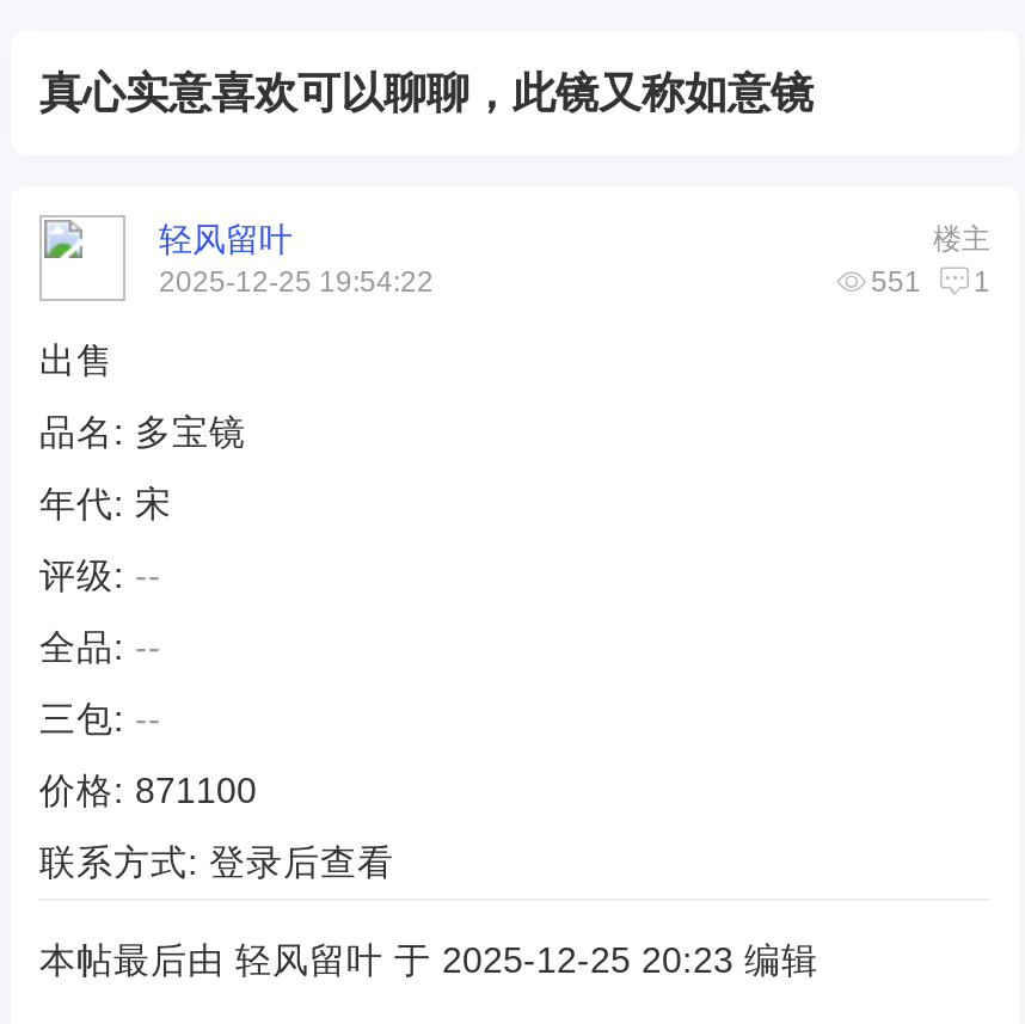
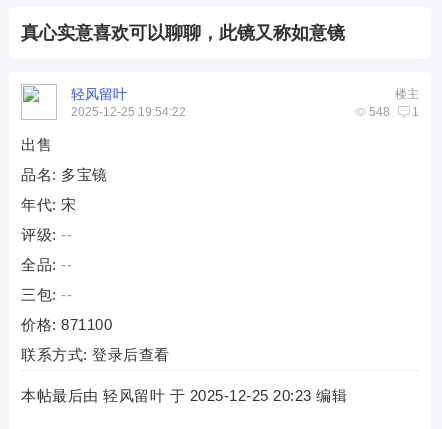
[871,265,990,299] 551 1 -> [369,105,419,119] 548 1

